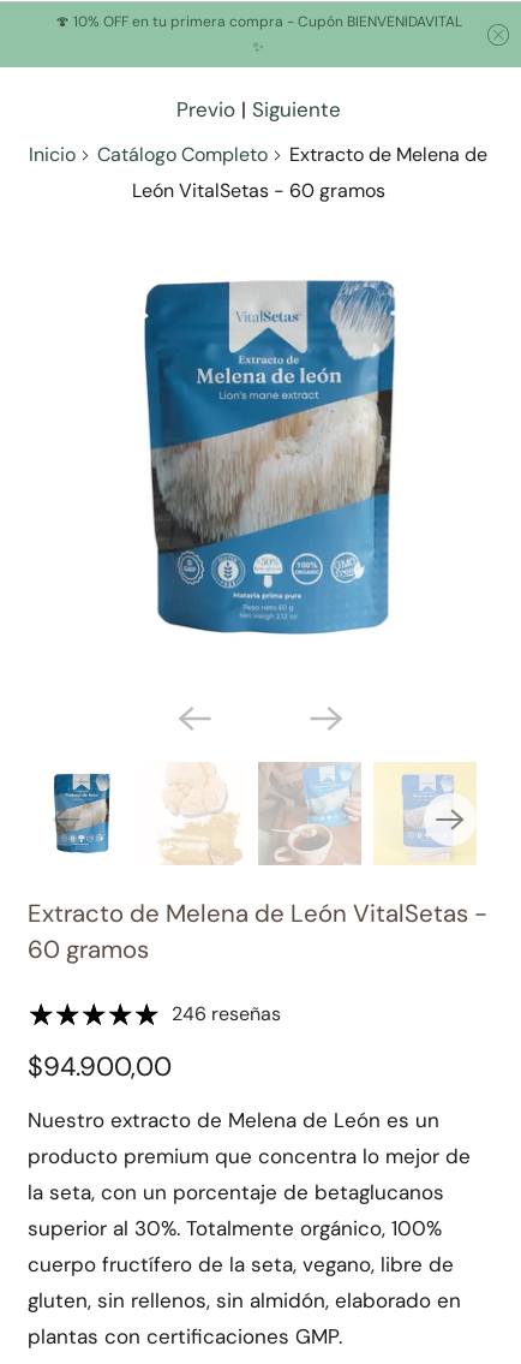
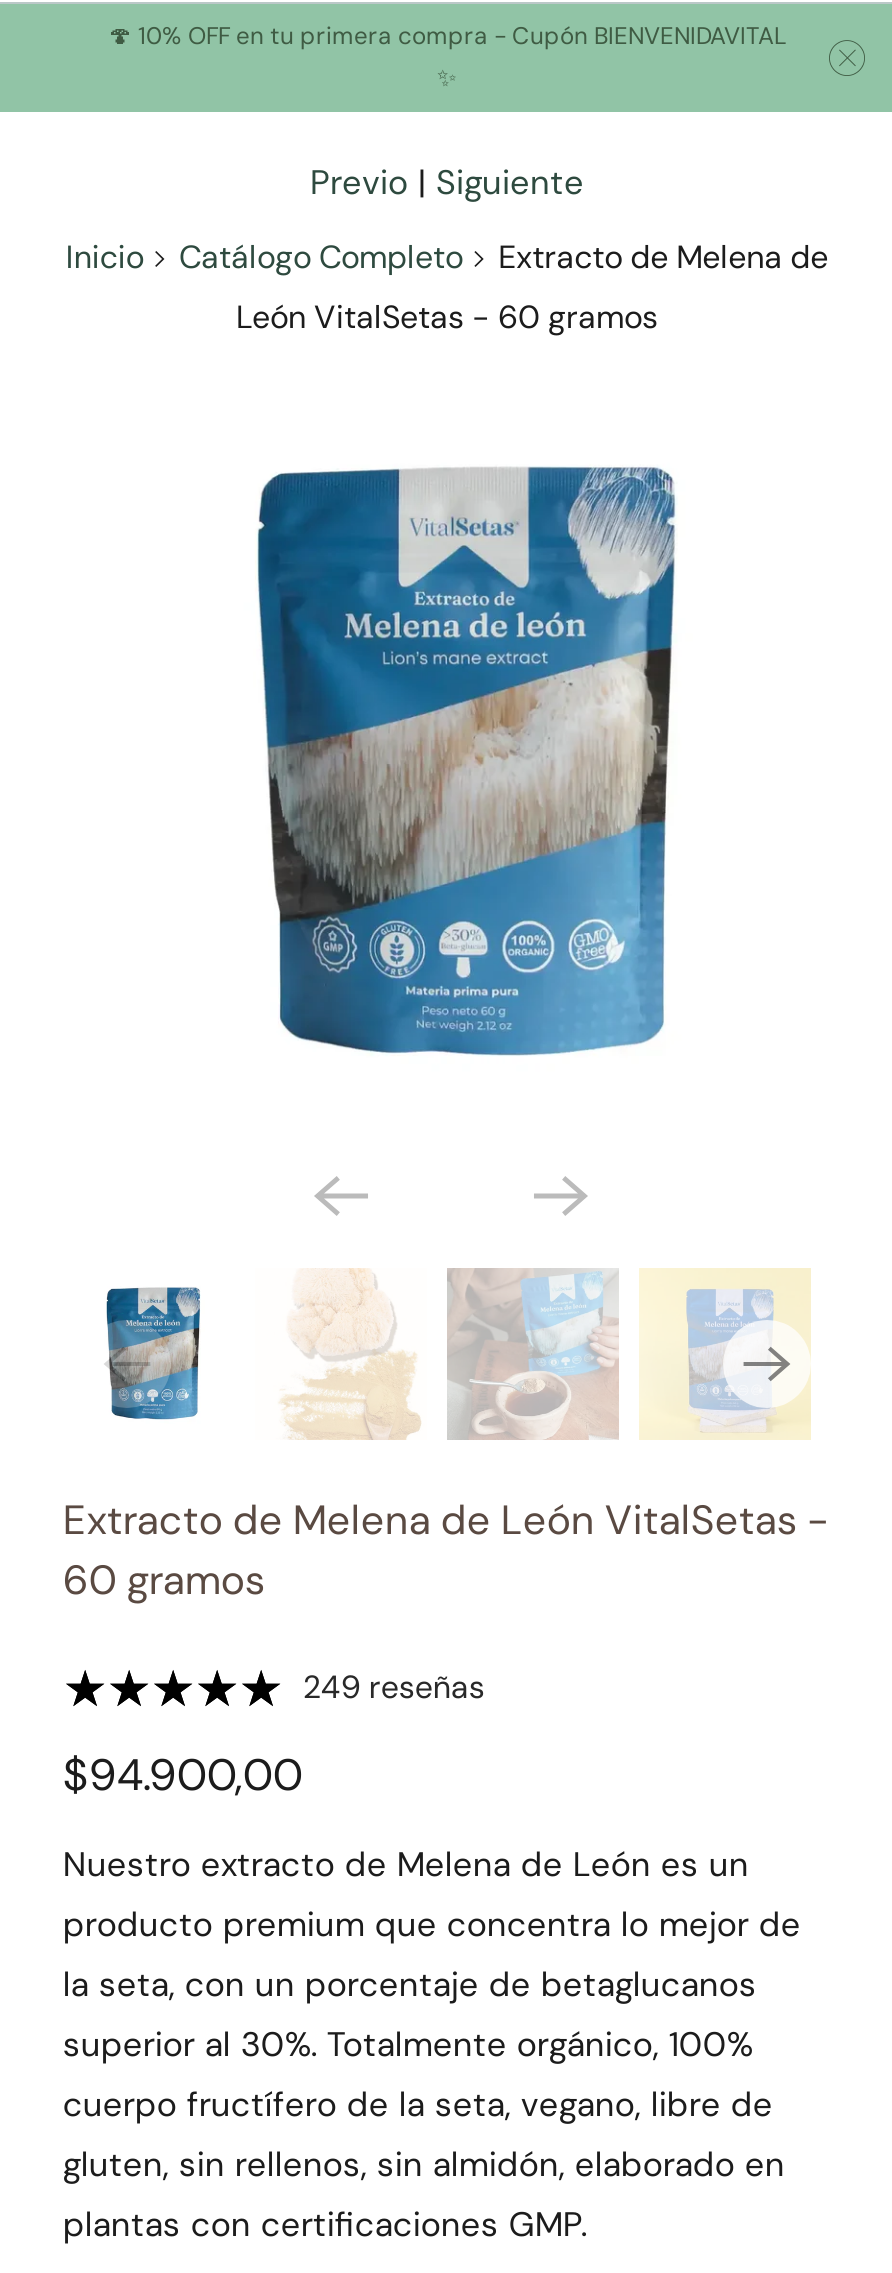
[171,1002,281,1027] 246 reseñas -> [303,1667,485,1709] 249 reseñas

